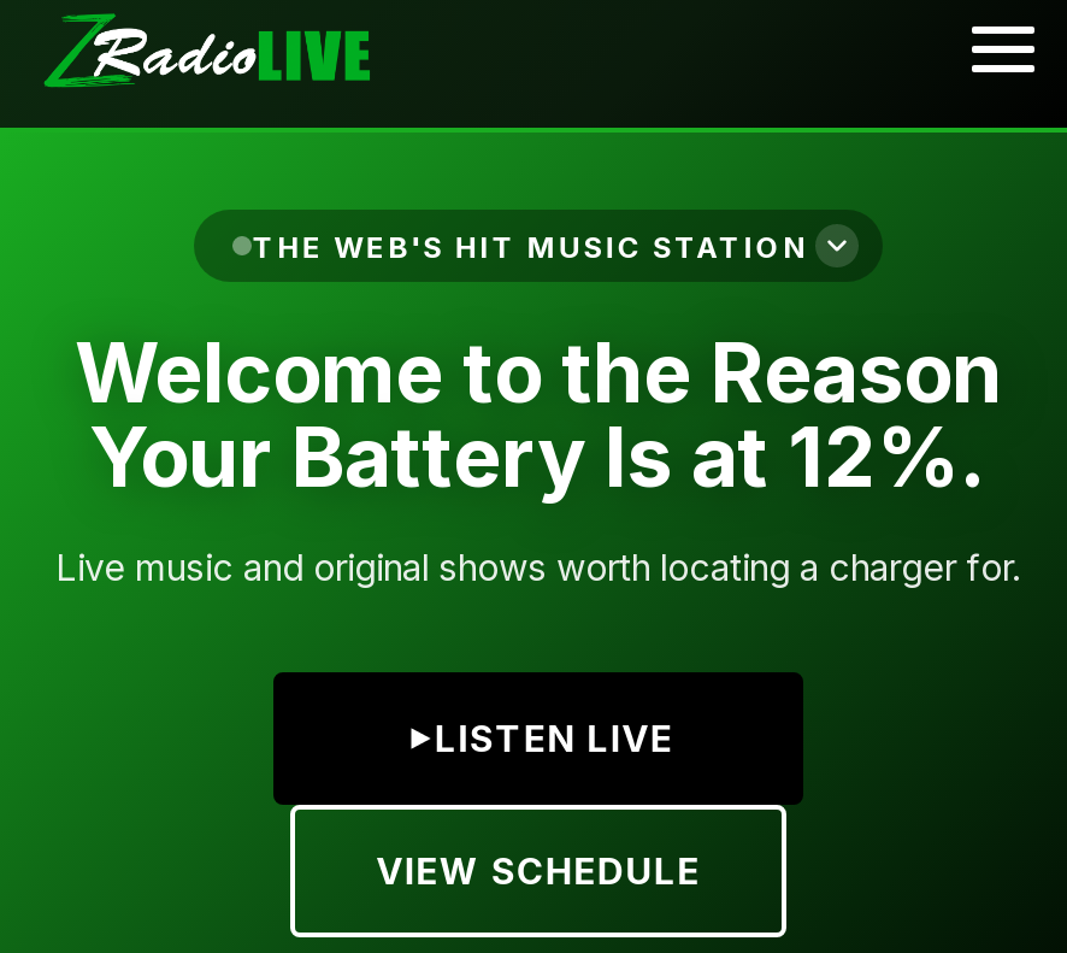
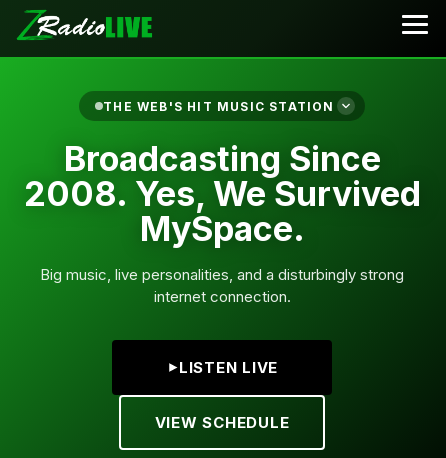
[55,323,1021,590] Welcome to the Reason | Your Battery Is at 12%. | Live music and original shows worth locating a charger for. -> [23,138,420,306] Broadcasting Since | 2008. Yes, We Survived | MySpace. | Big music, live personalities, and a disturbingly strong | internet connection.

